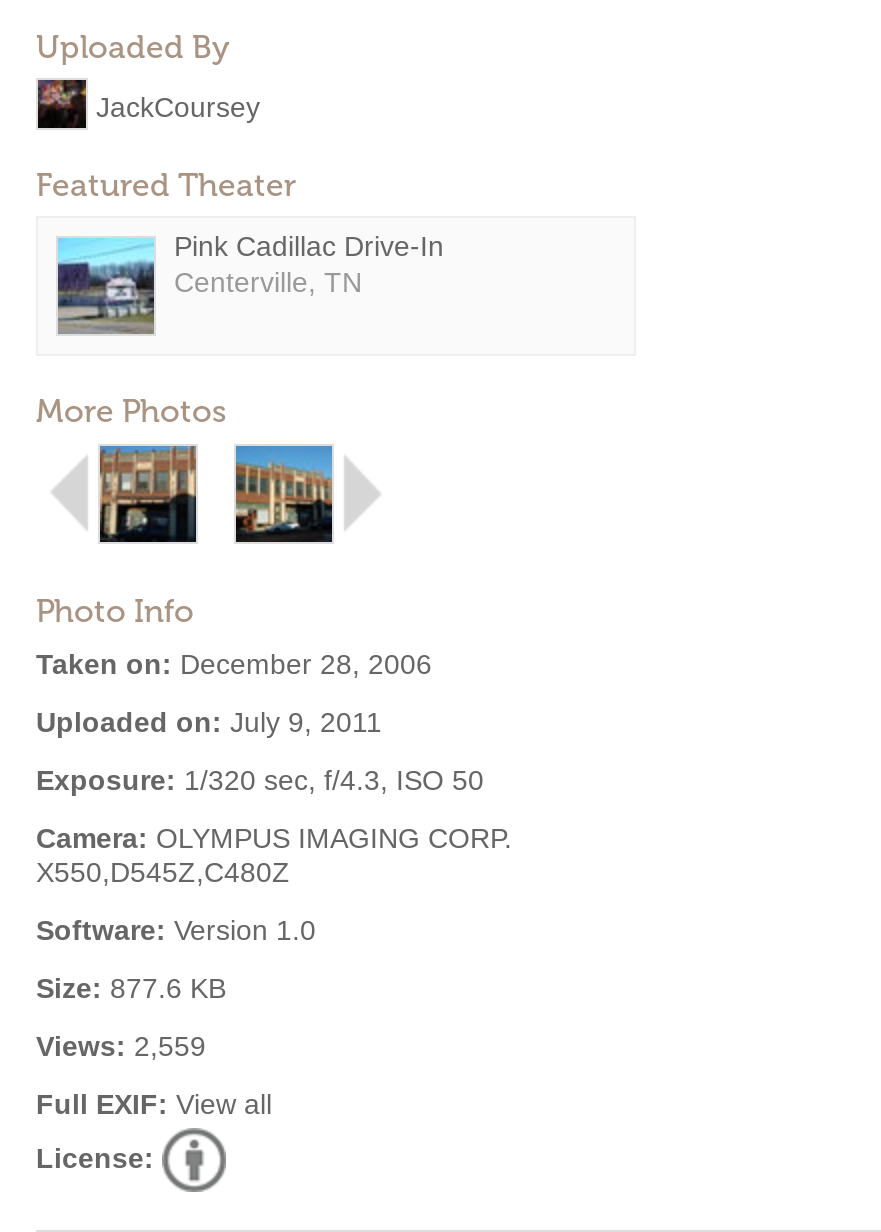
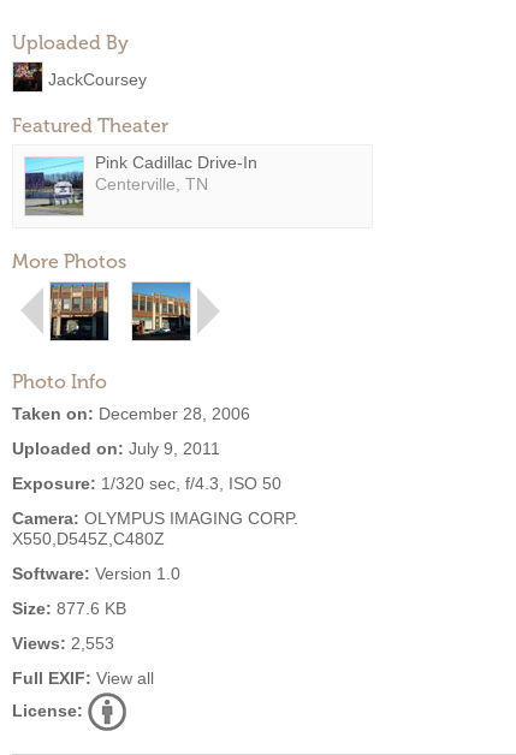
[36,1030,206,1062] Views: 2,559 -> [12,634,114,653] Views: 2,553

